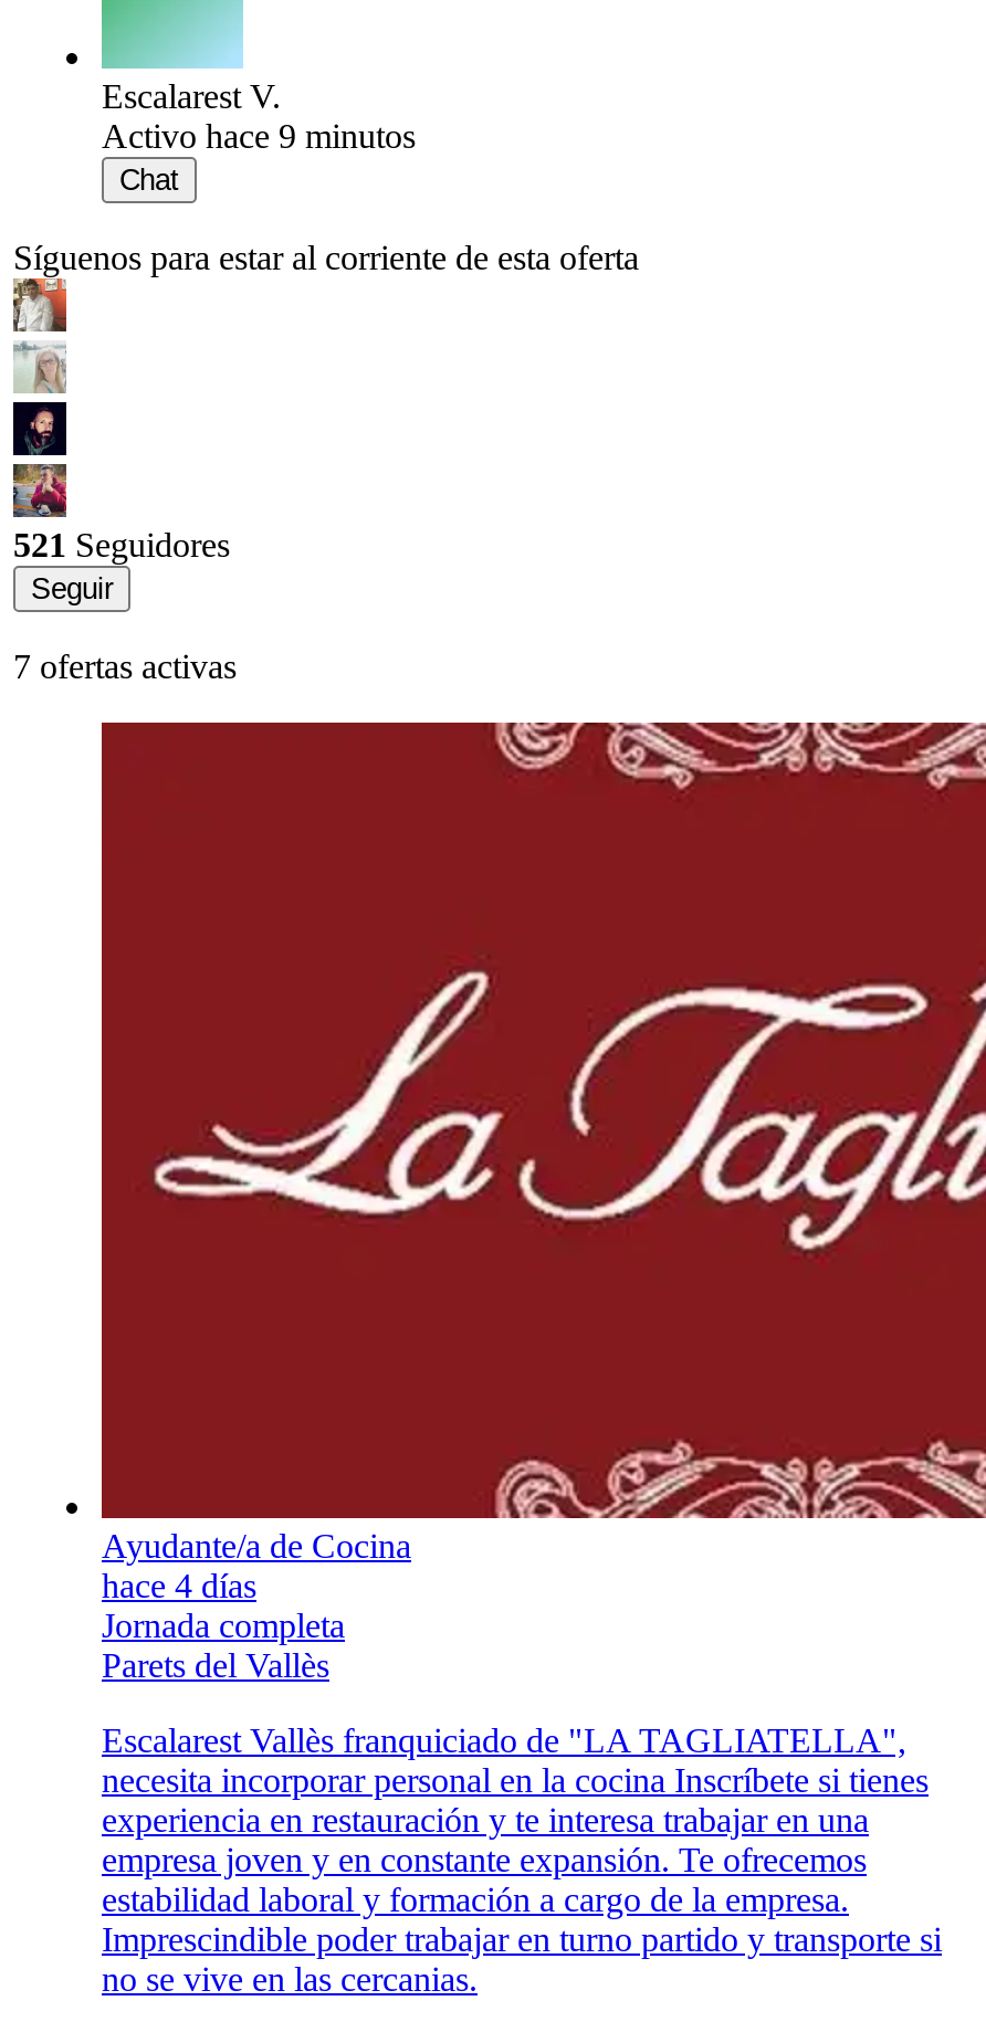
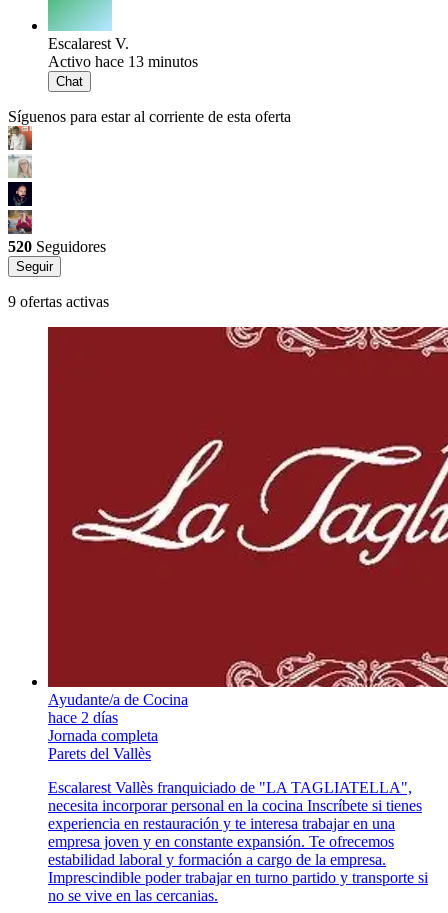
[102,117,416,154] Activo hace 9 minutos -> [48,53,198,70] Activo hace 13 minutos
[13,526,230,563] 521 Seguidores -> [8,238,106,255] 520 Seguidores
[13,647,237,685] 7 ofertas activas -> [8,293,109,310] 9 ofertas activas
[102,1567,256,1604] hace 4 días -> [48,709,118,726] hace 2 días

